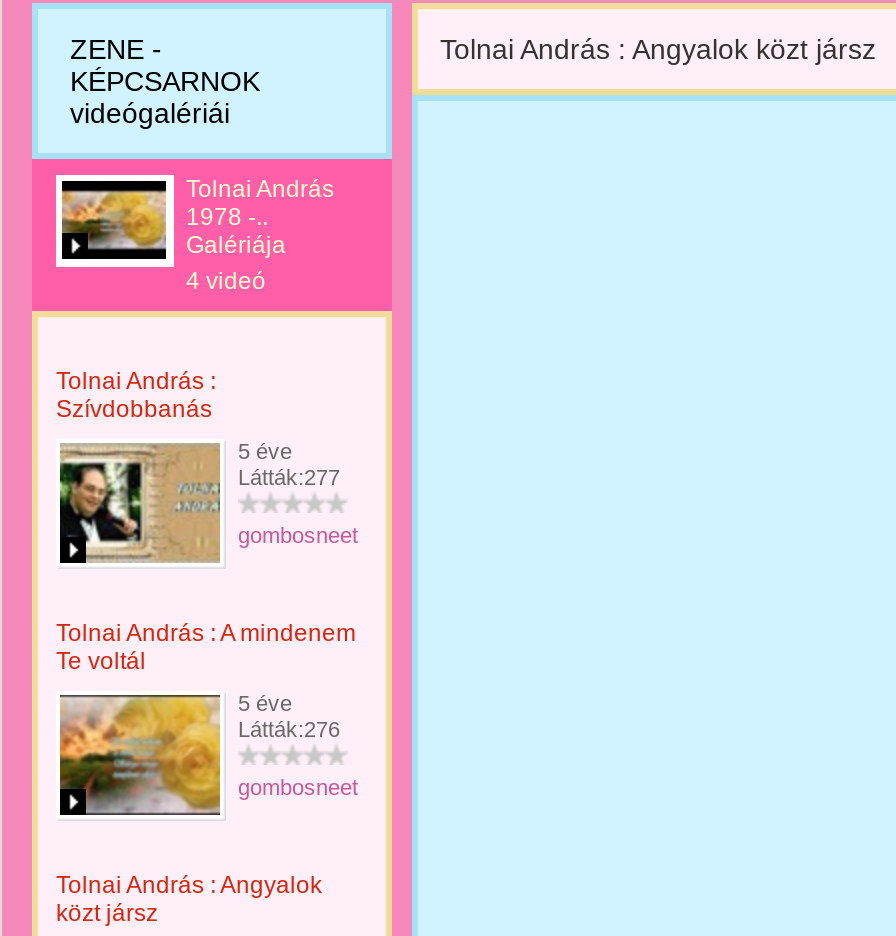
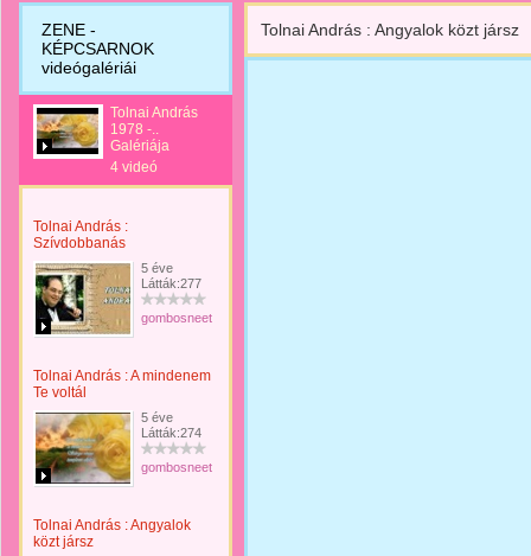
[238,717,340,741] Látták:276 -> [141,426,201,440] Látták:274

